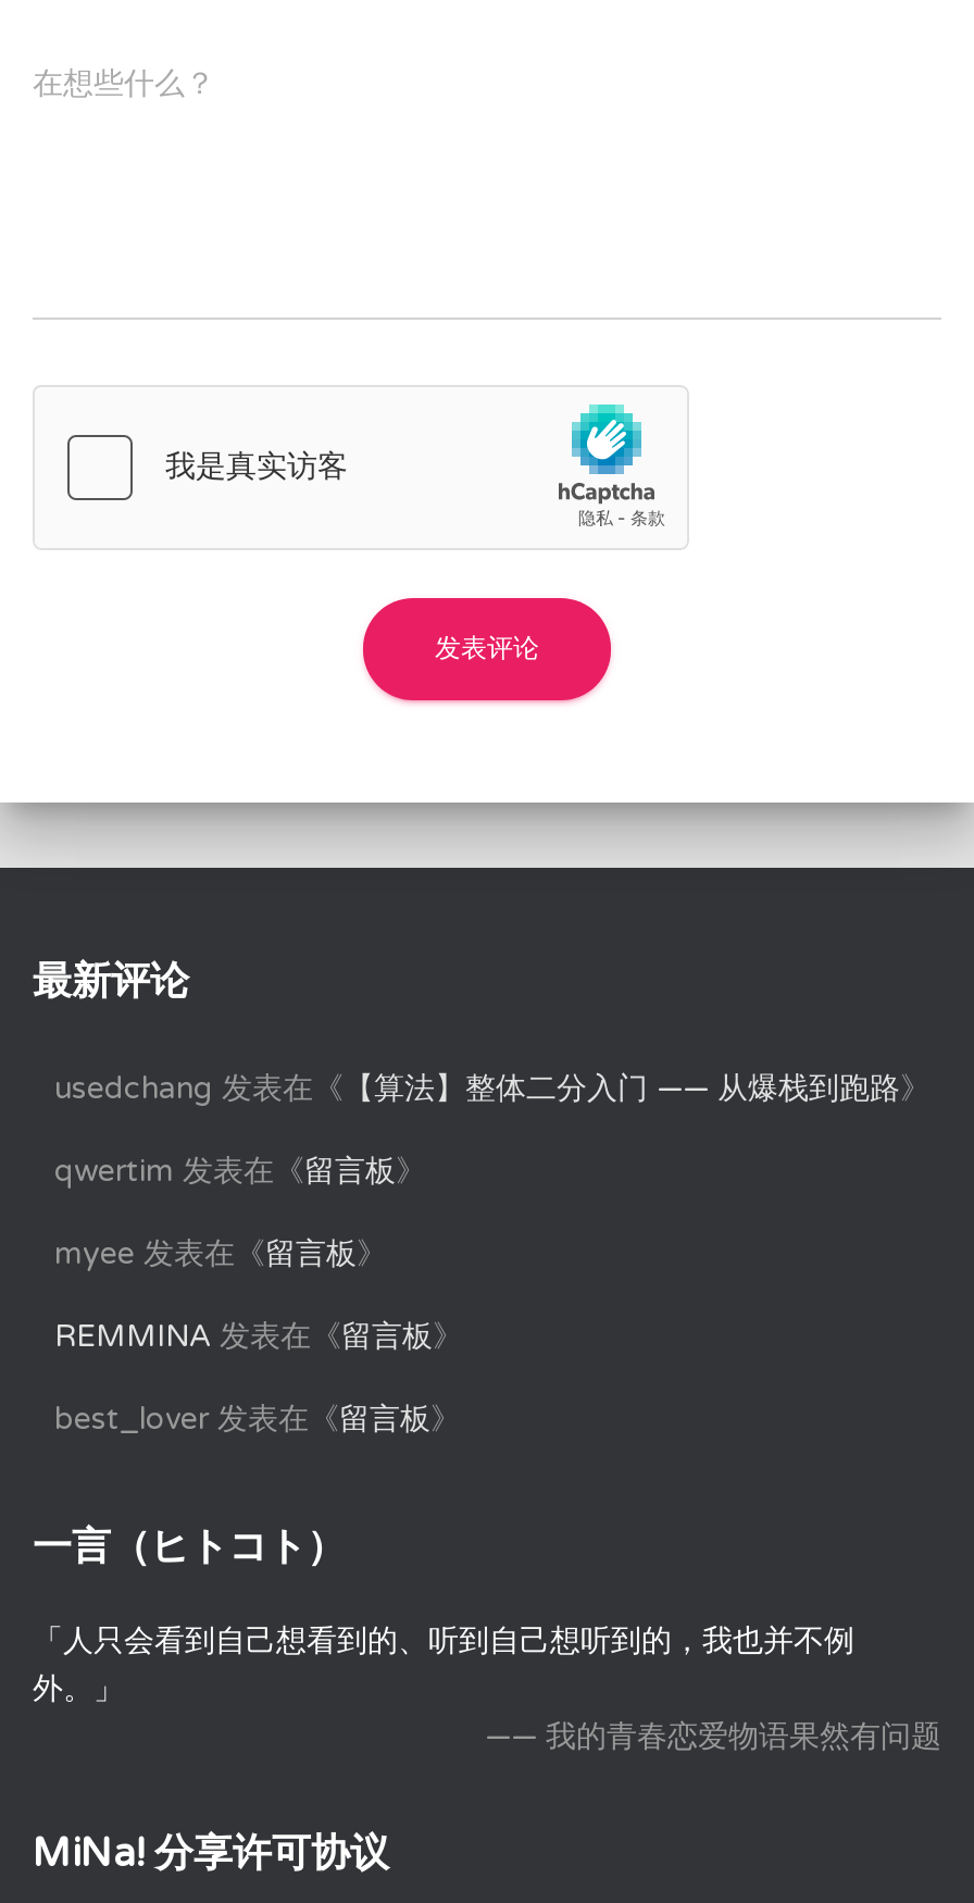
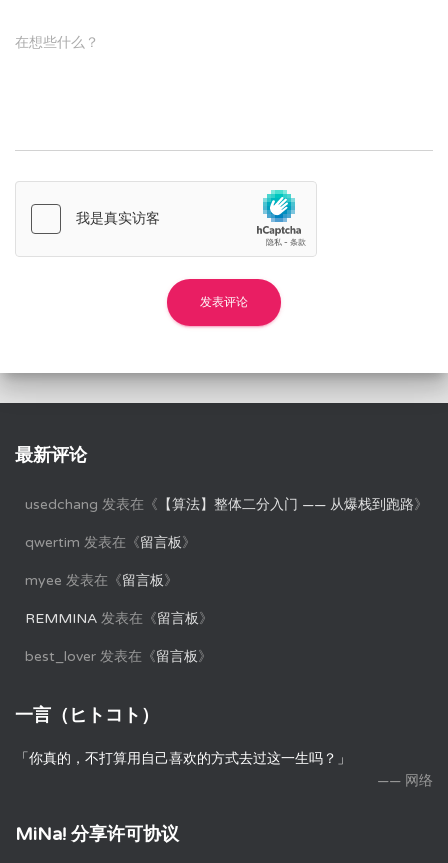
[33,1622,941,1755] 「人只会看到自己想看到的、听到自己想听到的，我也并不例 | 外。」 | —— 我的青春恋爱物语果然有问题 -> [15,750,433,789] 「你真的，不打算用自己喜欢的方式去过这一生吗？」 | —— 网络

